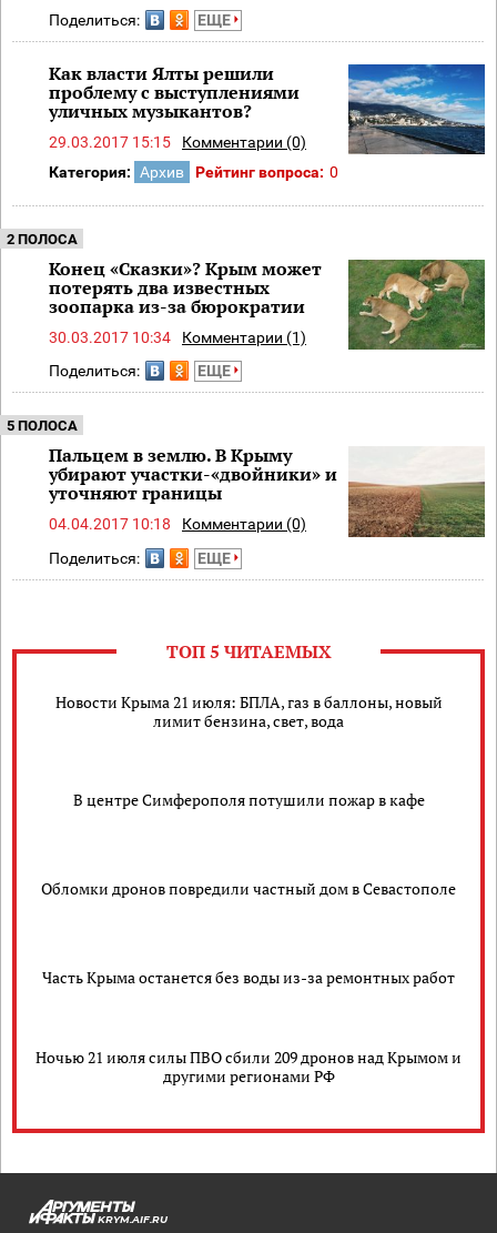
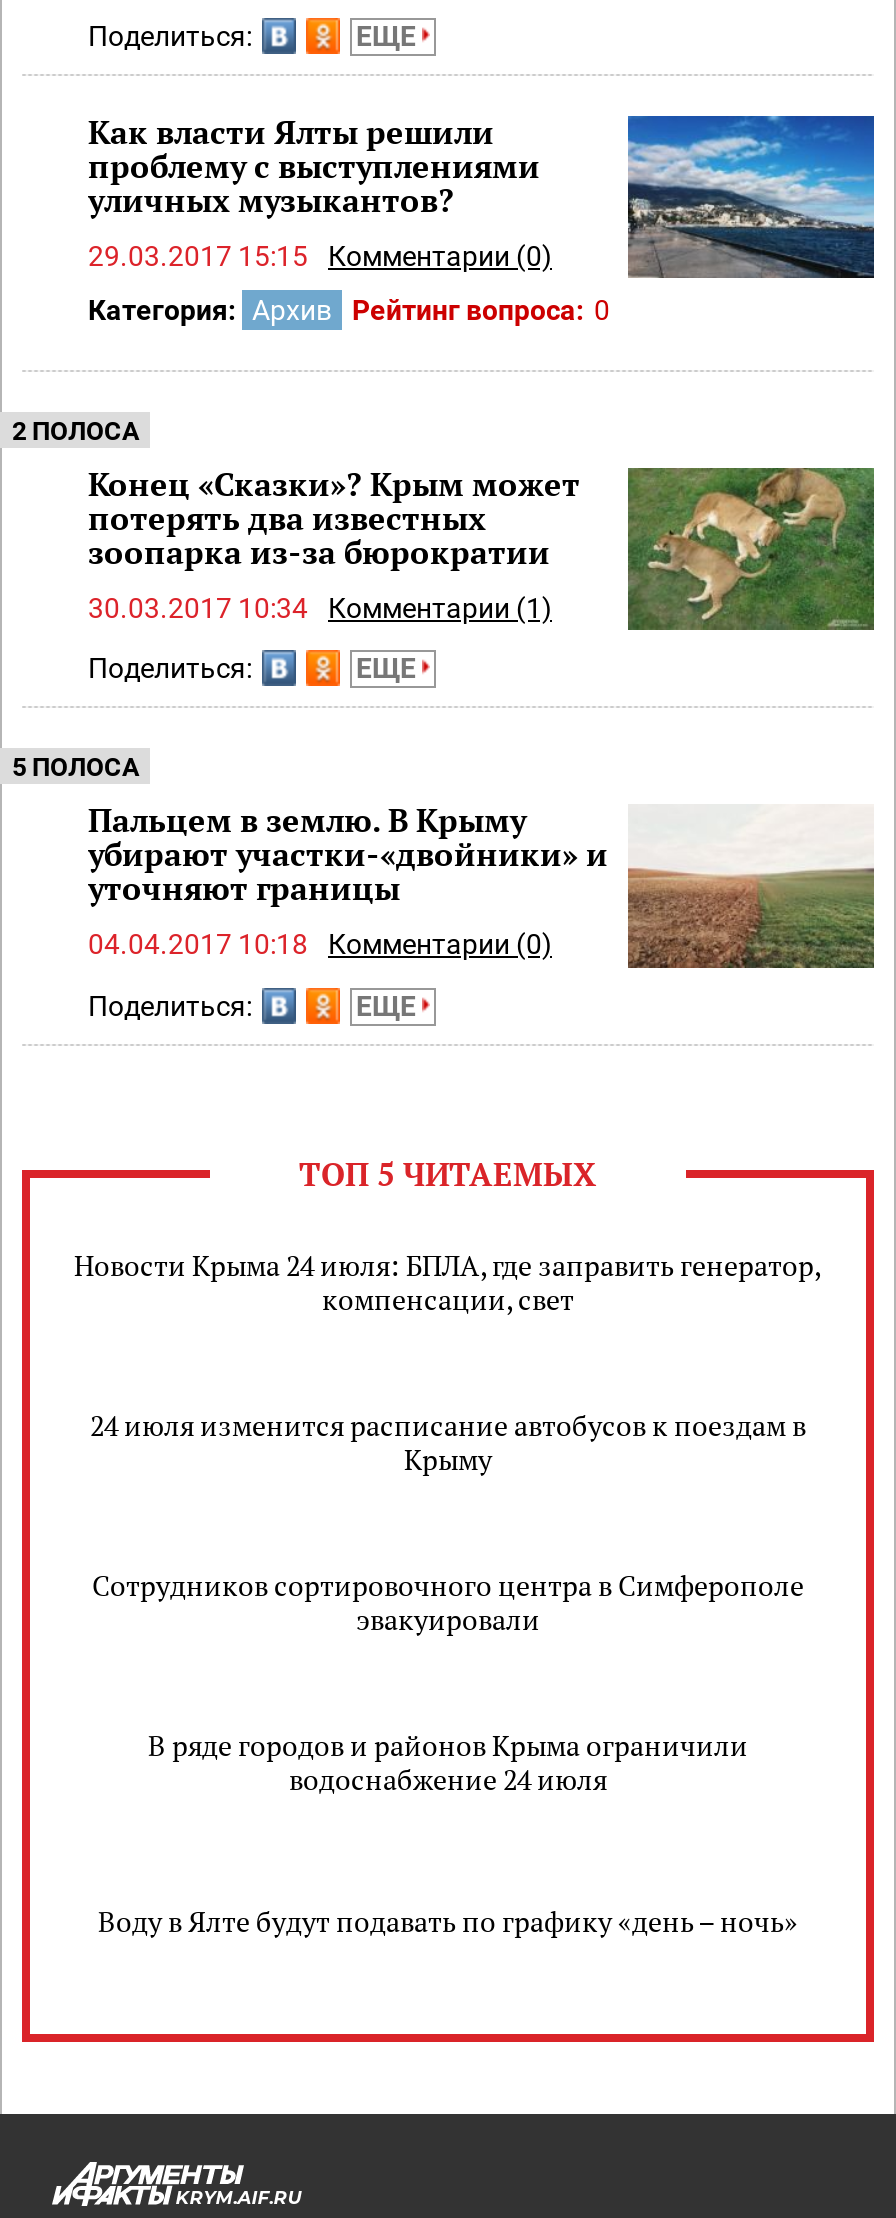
[55,691,442,731] Новости Крыма 21 июля: БПЛА, газ в баллоны, новый | лимит бензина, свет, вода -> [74,1245,822,1317] Новости Крыма 24 июля: БПЛА, где заправить генератор, | компенсации, свет
[73,789,424,810] В центре Симферополя потушили пожар в кафе -> [90,1405,806,1477] 24 июля изменится расписание автобусов к поездам в | Крыму
[41,878,456,899] Обломки дронов повредили частный дом в Севастополе -> [92,1565,804,1637] Сотрудников сортировочного центра в Симферополе | эвакуировали
[42,967,455,988] Часть Крыма останется без воды из-за ремонтных работ -> [148,1725,748,1797] В ряде городов и районов Крыма ограничили | водоснабжение 24 июля
[35,1046,461,1086] Ночью 21 июля силы ПВО сбили 209 дронов над Крымом и | другими регионами РФ -> [98,1902,798,1940] Воду в Ялте будут подавать по графику «день – ночь»

